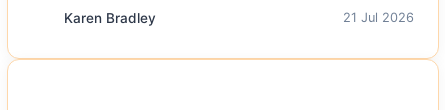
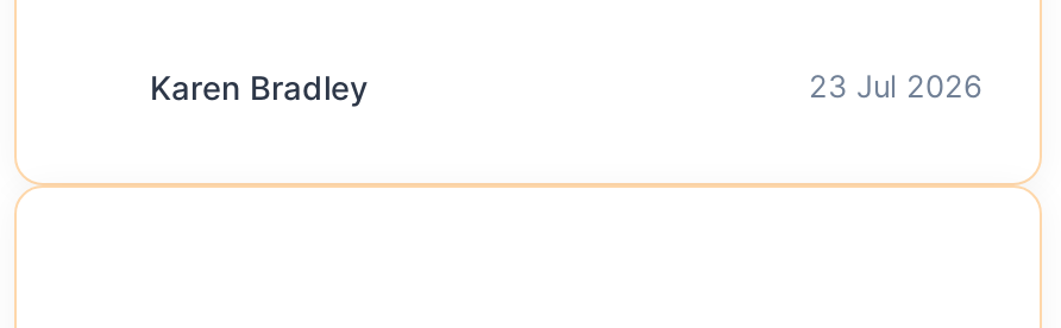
[343,10,414,25] 21 Jul 2026 -> [809,70,982,105] 23 Jul 2026

